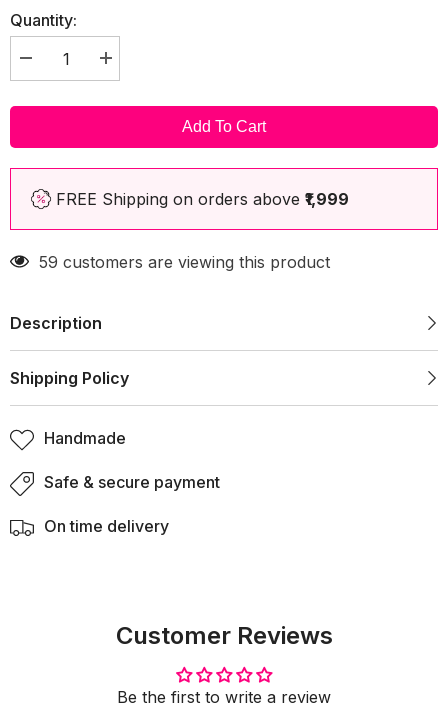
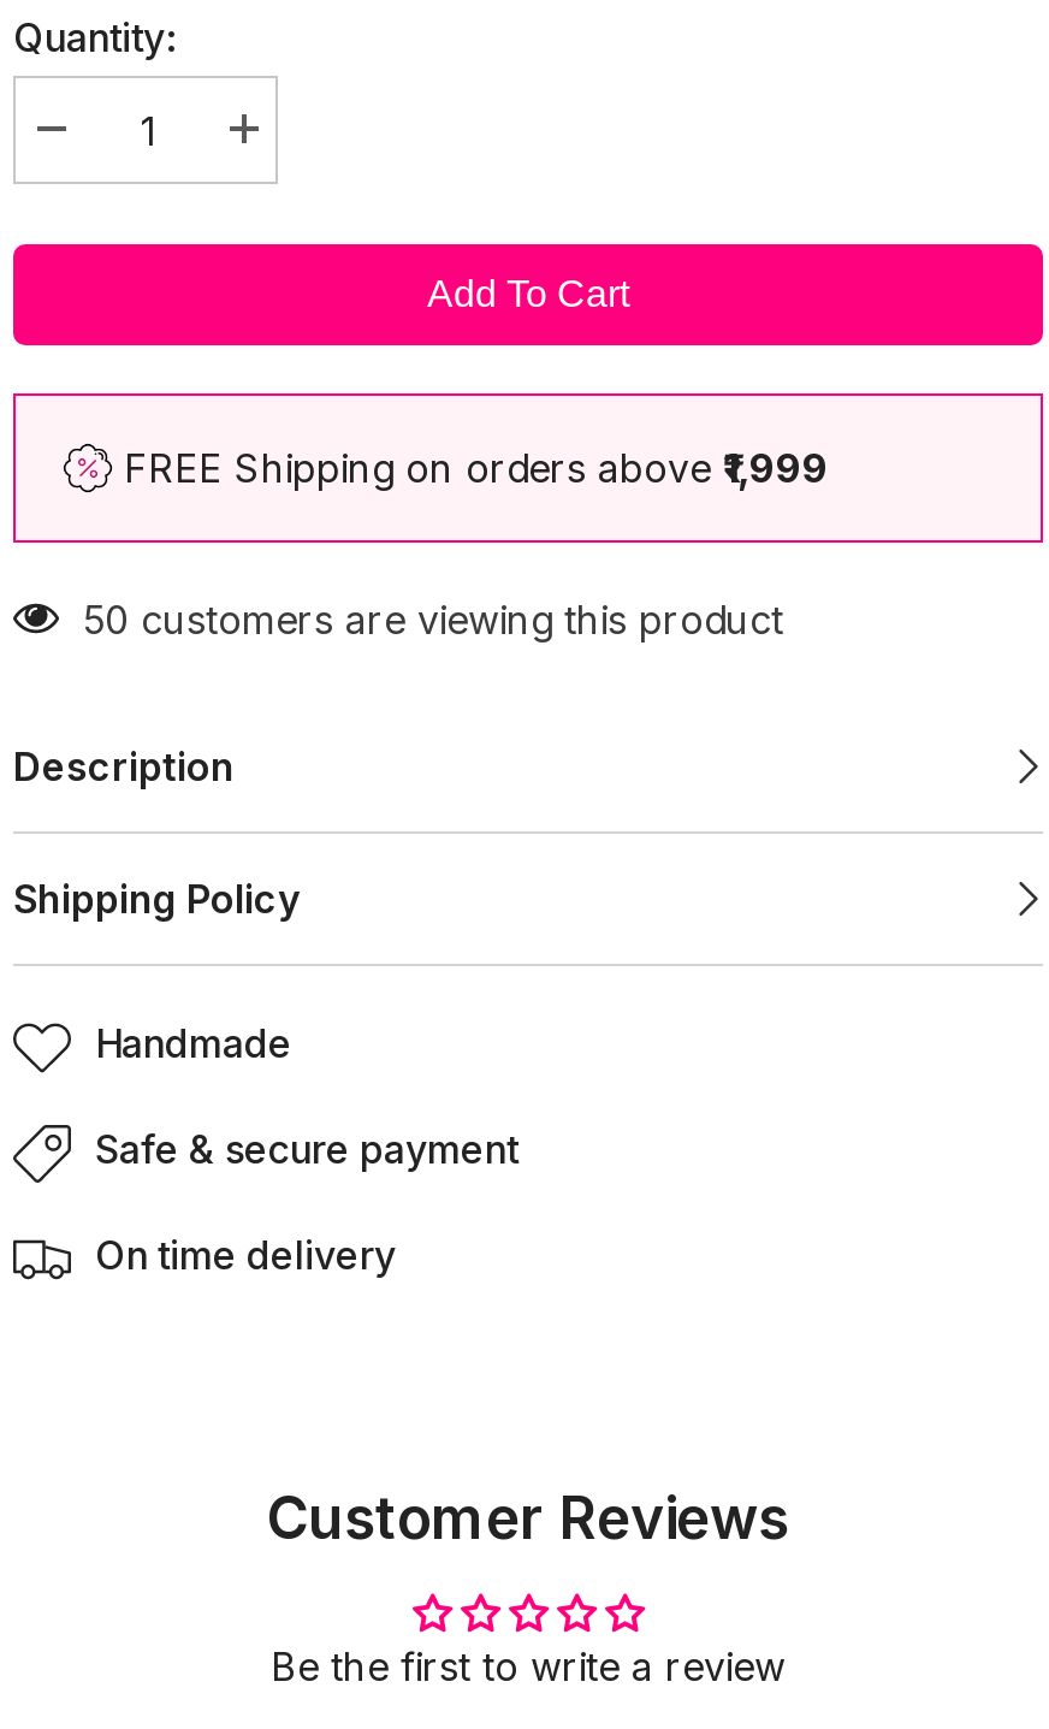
[39,252,330,272] 59 customers are viewing this product -> [83,596,783,644] 50 customers are viewing this product

